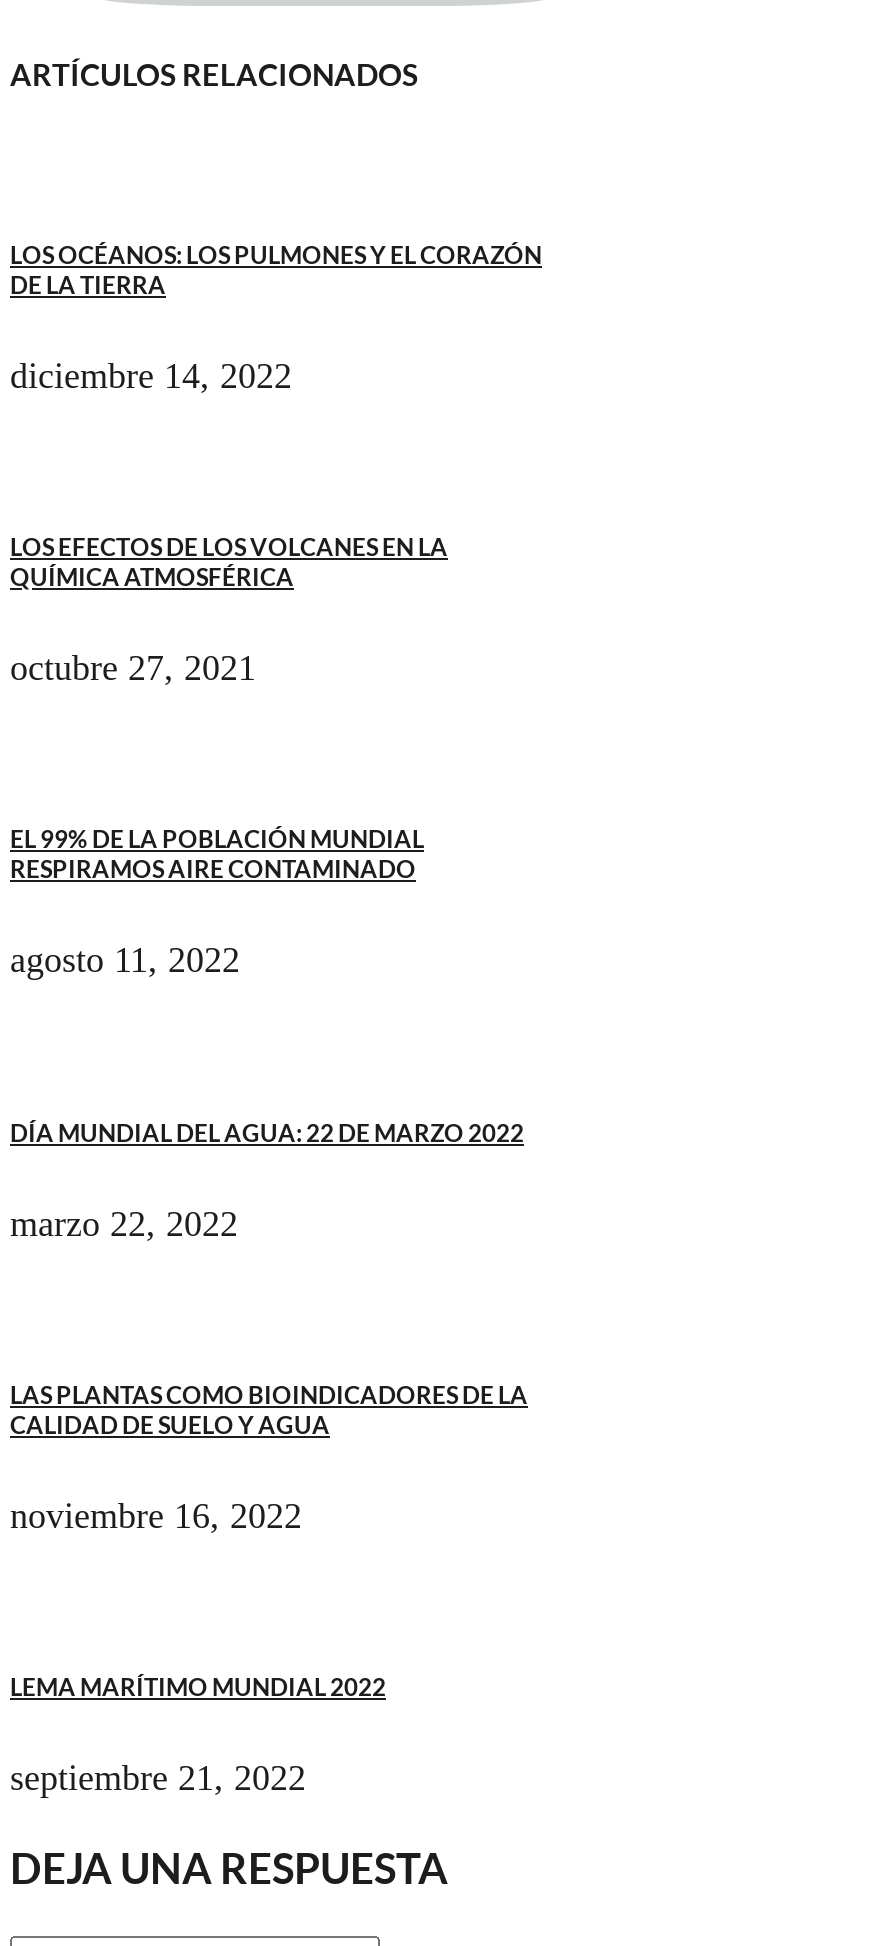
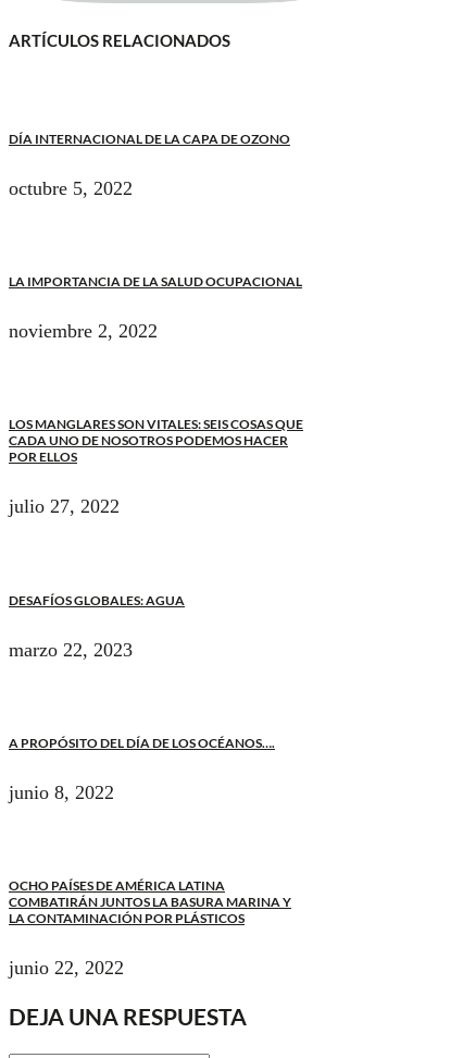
[10,240,542,300] LOS OCÉANOS: LOS PULMONES Y EL CORAZÓN | DE LA TIERRA -> [9,131,290,147] DÍA INTERNACIONAL DE LA CAPA DE OZONO
[10,356,292,396] diciembre 14, 2022 -> [9,178,133,199] octubre 5, 2022
[10,532,448,592] LOS EFECTOS DE LOS VOLCANES EN LA | QUÍMICA ATMOSFÉRICA -> [9,273,302,290] LA IMPORTANCIA DE LA SALUD OCUPACIONAL
[10,648,256,688] octubre 27, 2021 -> [9,320,158,342] noviembre 2, 2022
[10,825,424,885] EL 99% DE LA POBLACIÓN MUNDIAL | RESPIRAMOS AIRE CONTAMINADO -> [9,416,303,465] LOS MANGLARES SON VITALES: SEIS COSAS QUE | CADA UNO DE NOSOTROS PODEMOS HACER | POR ELLOS
[10,941,240,981] agosto 11, 2022 -> [9,496,120,517] julio 27, 2022
[10,1117,524,1147] DÍA MUNDIAL DEL AGUA: 22 DE MARZO 2022 -> [9,592,185,608] DESAFÍOS GLOBALES: AGUA
[10,1203,238,1243] marzo 22, 2022 -> [9,639,133,660] marzo 22, 2023
[10,1379,528,1439] LAS PLANTAS COMO BIOINDICADORES DE LA | CALIDAD DE SUELO Y AGUA -> [9,734,275,751] A PROPÓSITO DEL DÍA DE LOS OCÉANOS….
[10,1496,302,1536] noviembre 16, 2022 -> [9,781,114,803] junio 8, 2022
[10,1672,386,1702] LEMA MARÍTIMO MUNDIAL 2022 -> [9,877,291,926] OCHO PAÍSES DE AMÉRICA LATINA | COMBATIRÁN JUNTOS LA BASURA MARINA Y | LA CONTAMINACIÓN POR PLÁSTICOS
[10,1758,306,1798] septiembre 21, 2022 -> [9,957,124,979] junio 22, 2022

